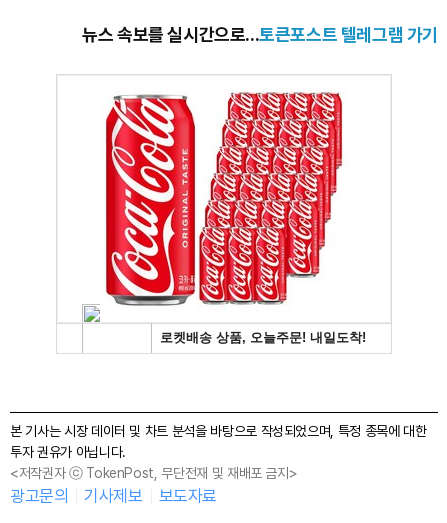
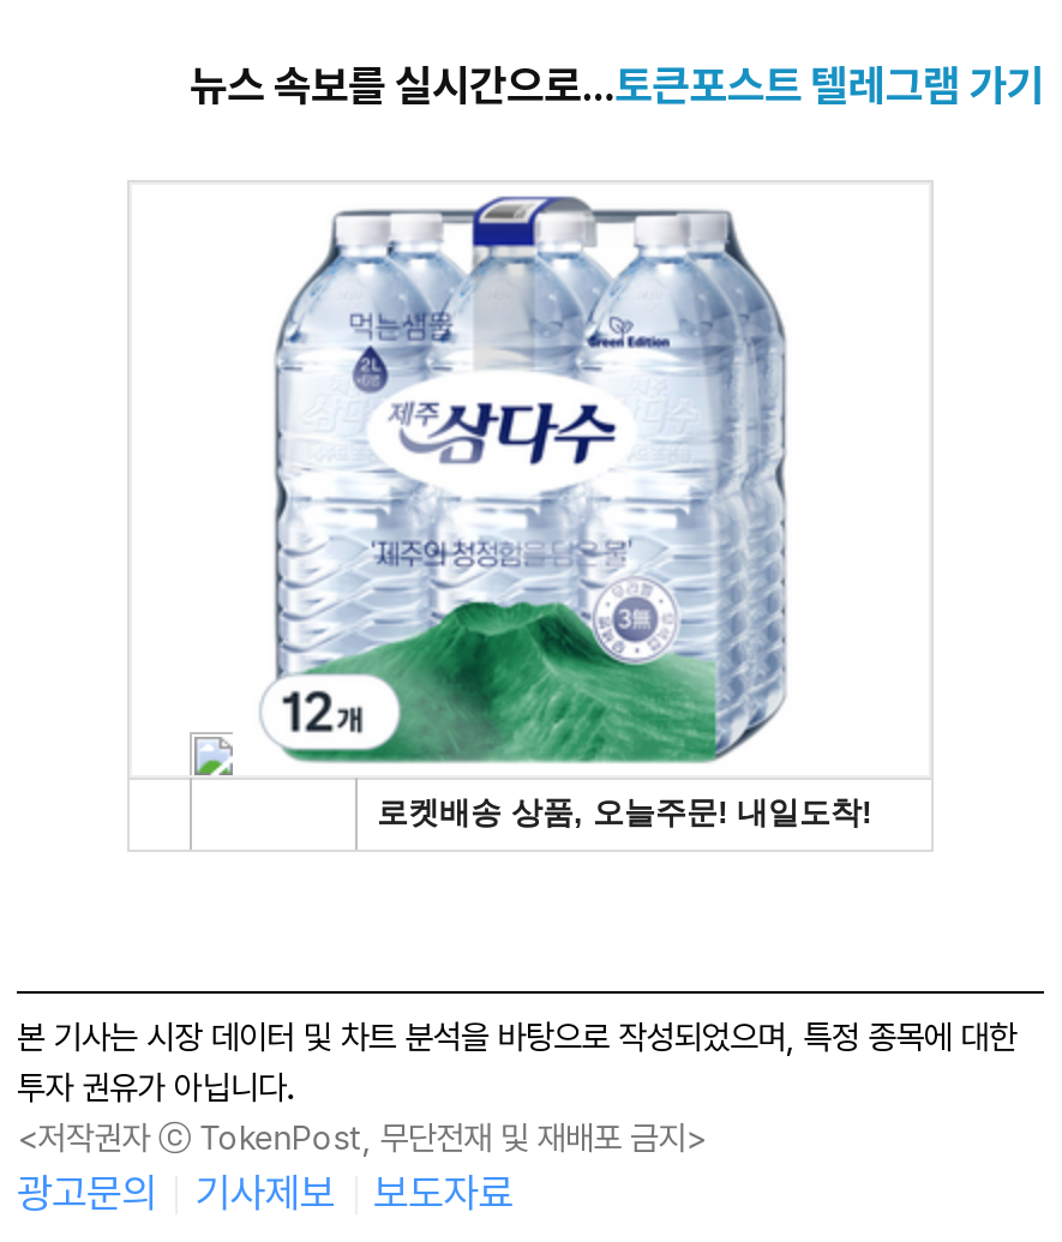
[105,81,343,317] [image] -> [247,194,814,766] [image]

